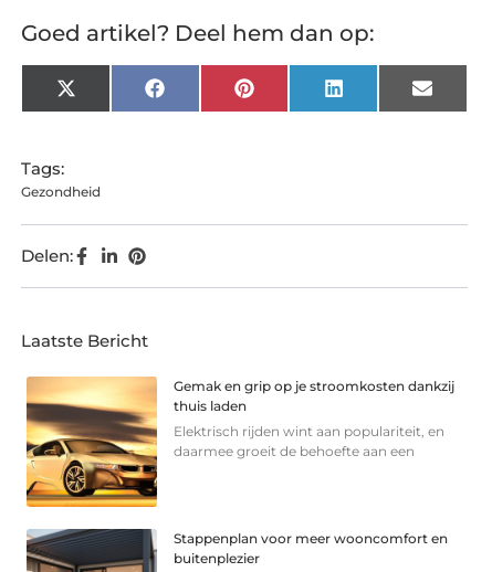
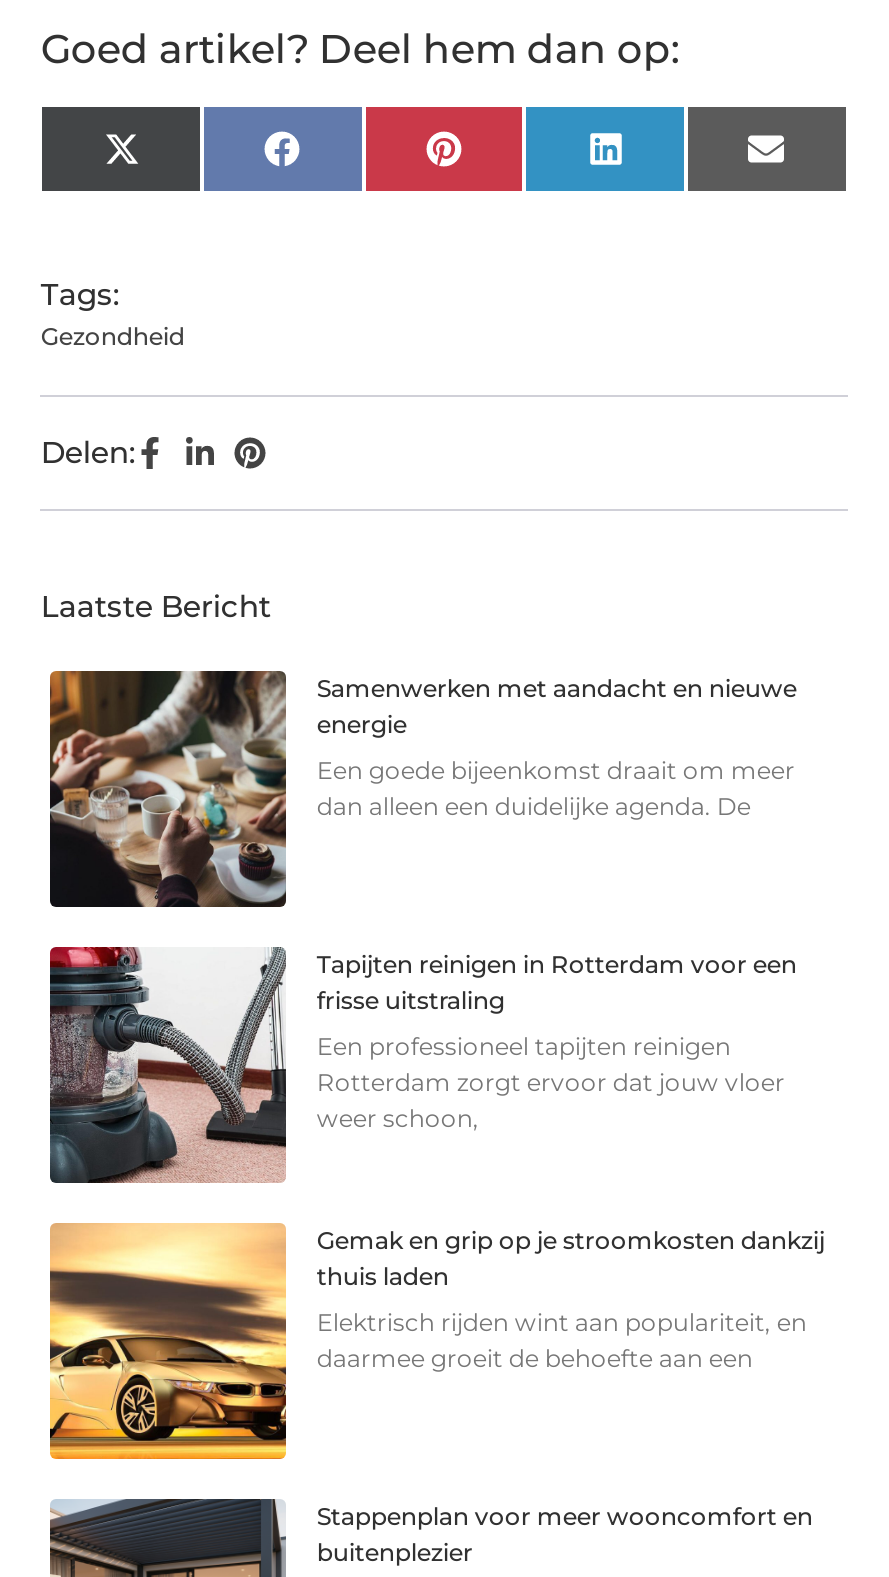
none -> [48,669,797,909] [image] | Samenwerken met aandacht en nieuwe | energie | Een goede bijeenkomst draait om meer | dan alleen een duidelijke agenda. De
none -> [48,945,797,1185] [image] | Tapijten reinigen in Rotterdam voor een | frisse uitstraling | Een professioneel tapijten reinigen | Rotterdam zorgt ervoor dat jouw vloer | weer schoon,

